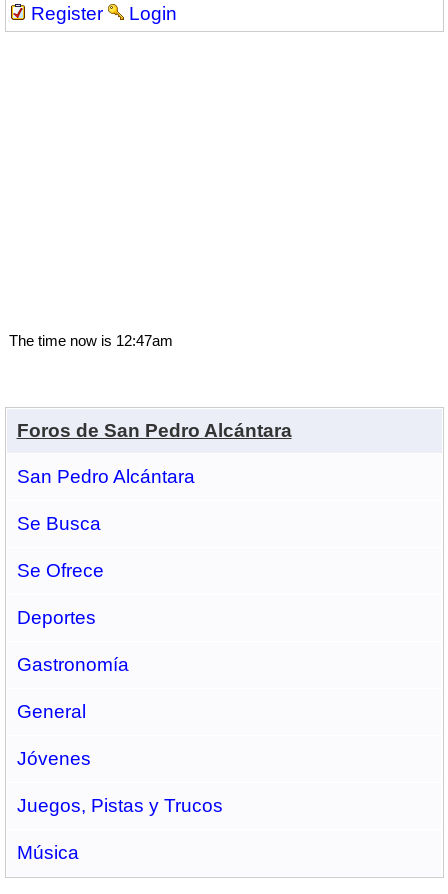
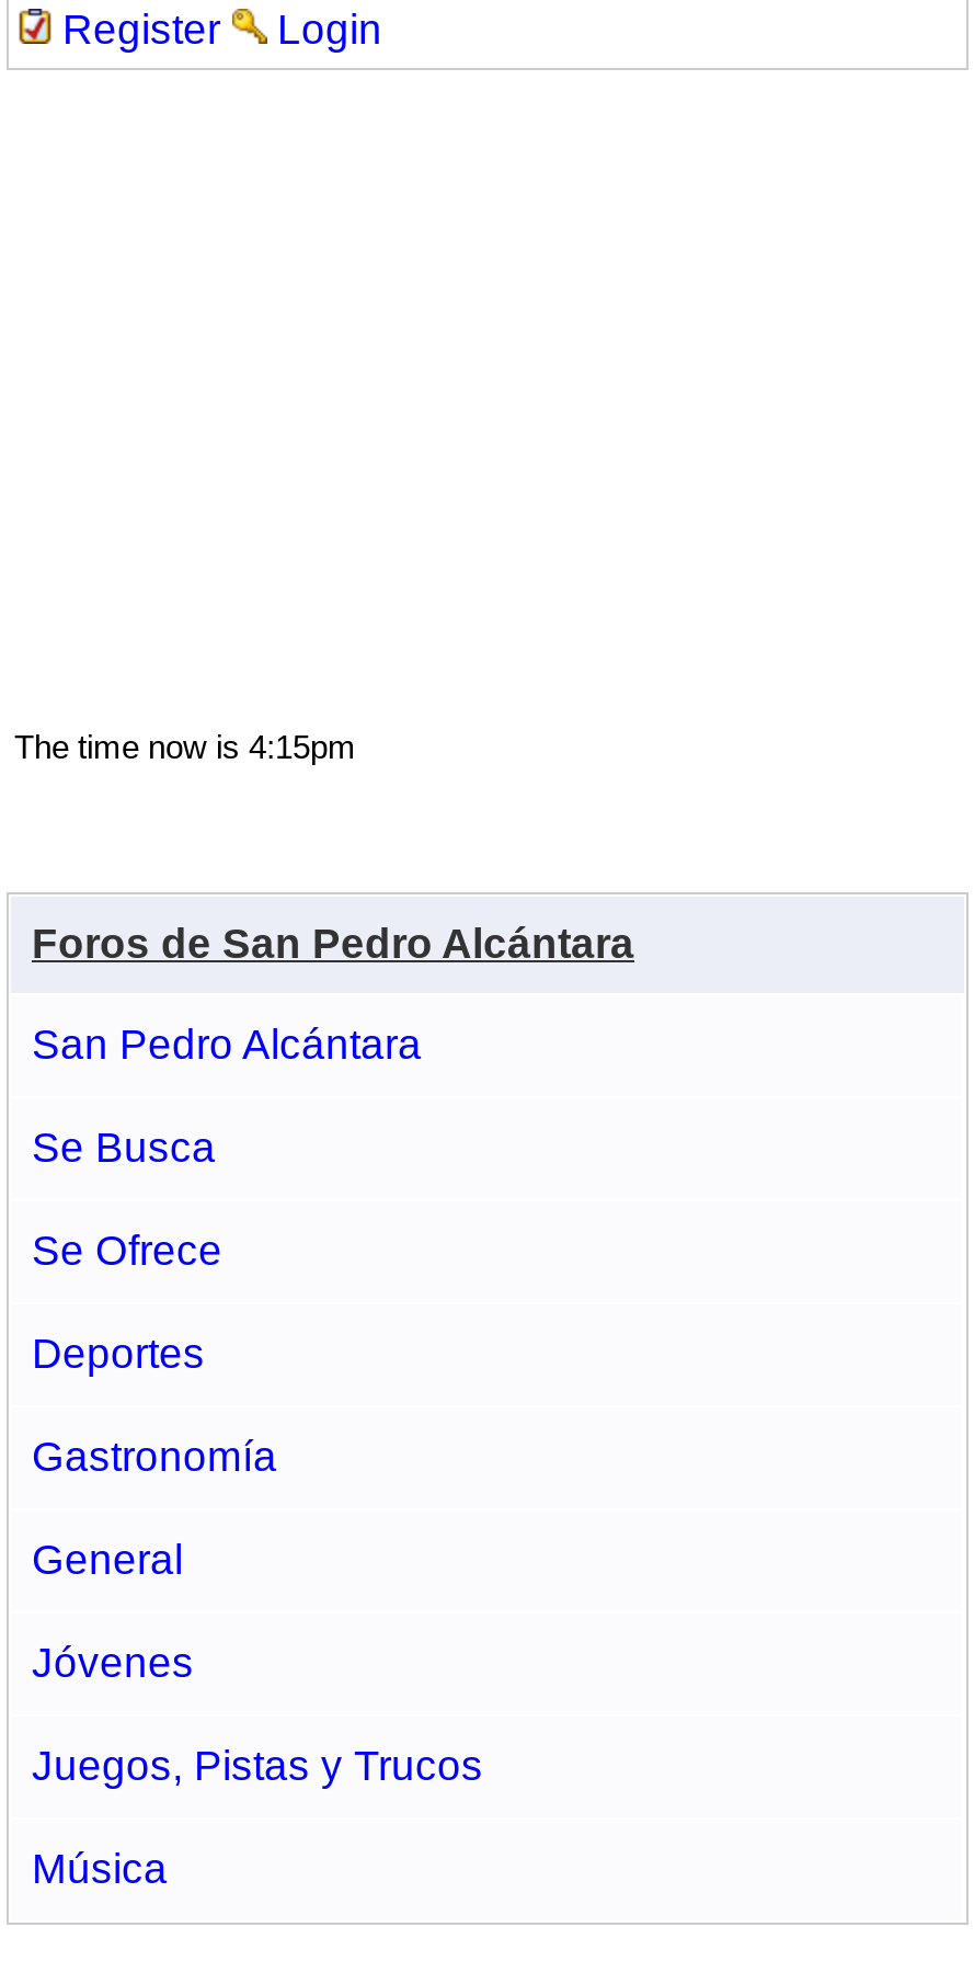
[8,332,172,349] The time now is 12:47am -> [14,728,356,765] The time now is 4:15pm

